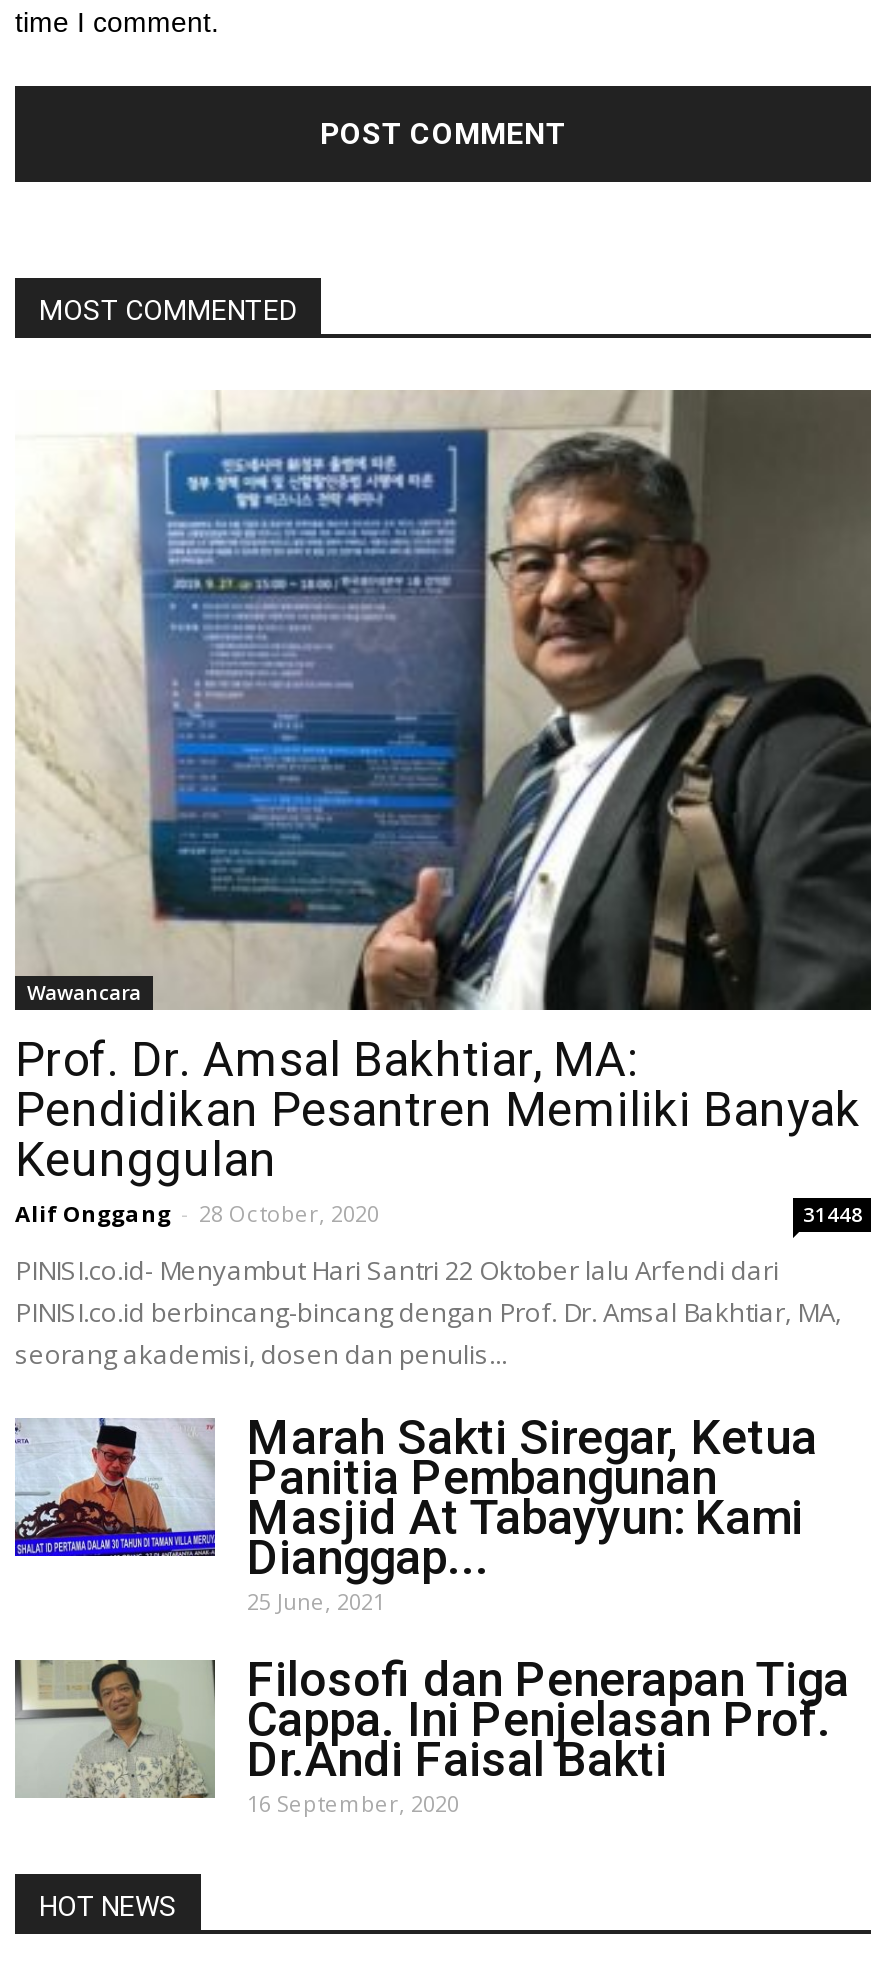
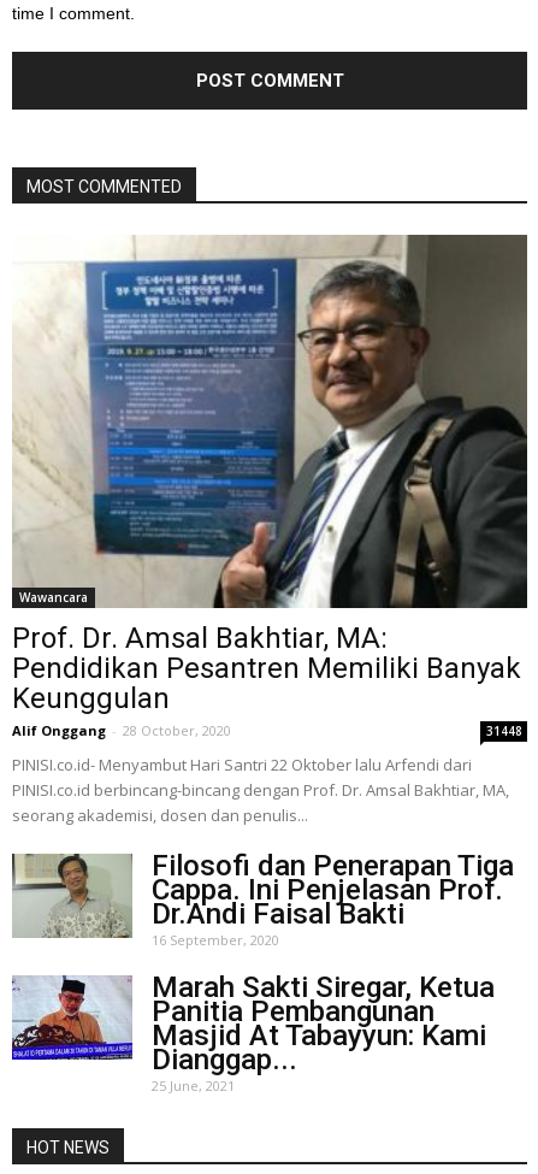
moved [13,1411,817,1617] -> [11,971,495,1095]: [image] | Marah Sakti Siregar, Ketua | Panitia Pembangunan | Masjid At Tabayyun: Kami | Dianggap... | 25 June, 2021
moved [13,1653,849,1819] -> [12,849,514,949]: [image] | Filosofi dan Penerapan Tiga | Cappa. Ini Penjelasan Prof. | Dr.Andi Faisal Bakti | 16 September, 2020

